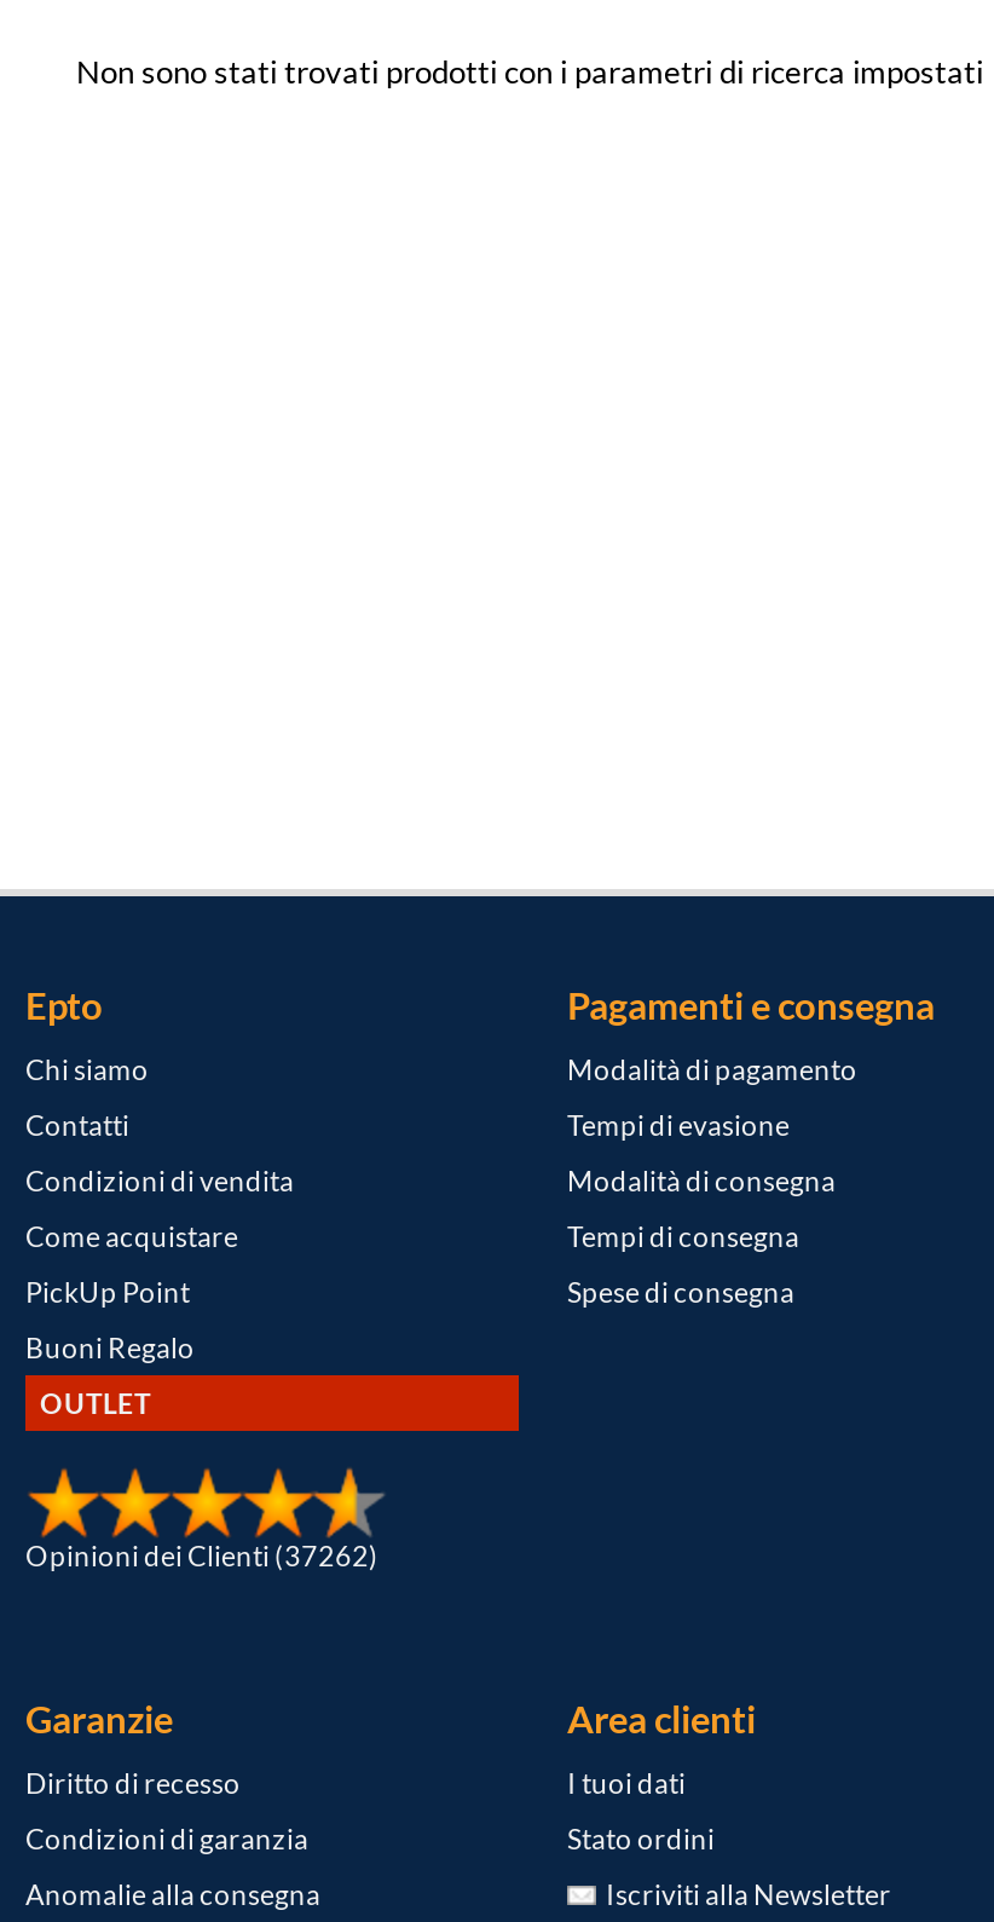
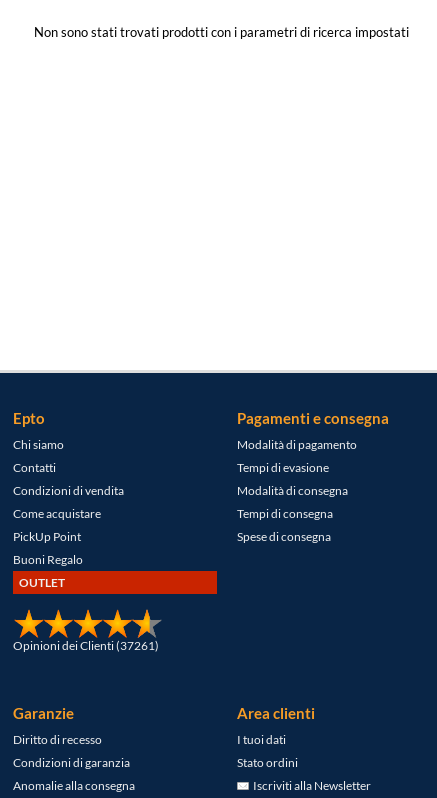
[25,1540,378,1571] Opinioni dei Clienti (37262) -> [13,639,159,652] Opinioni dei Clienti (37261)

